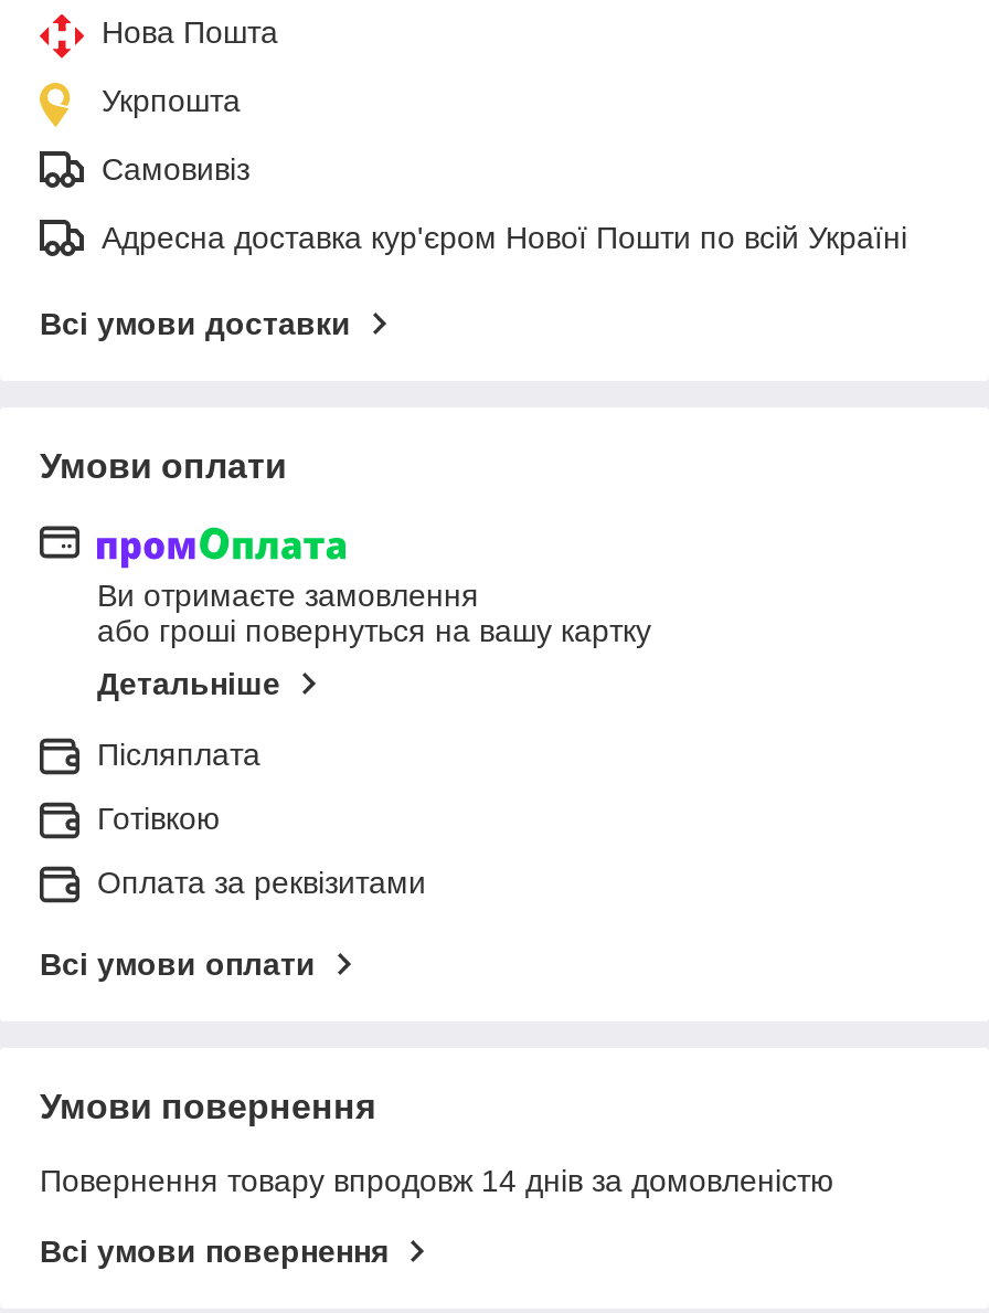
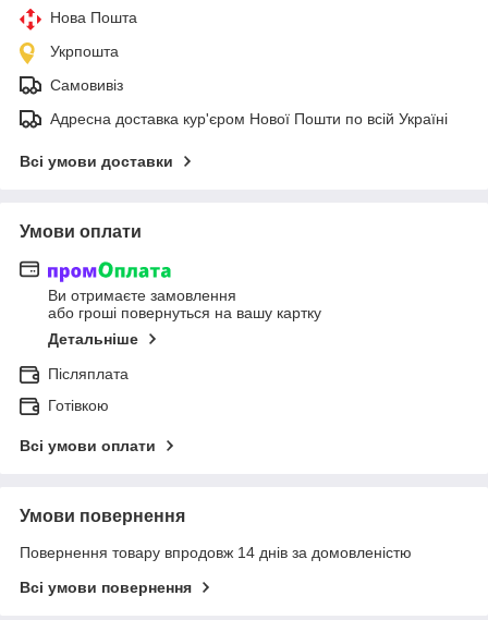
[97,864,426,899] Оплата за реквізитами -> none

